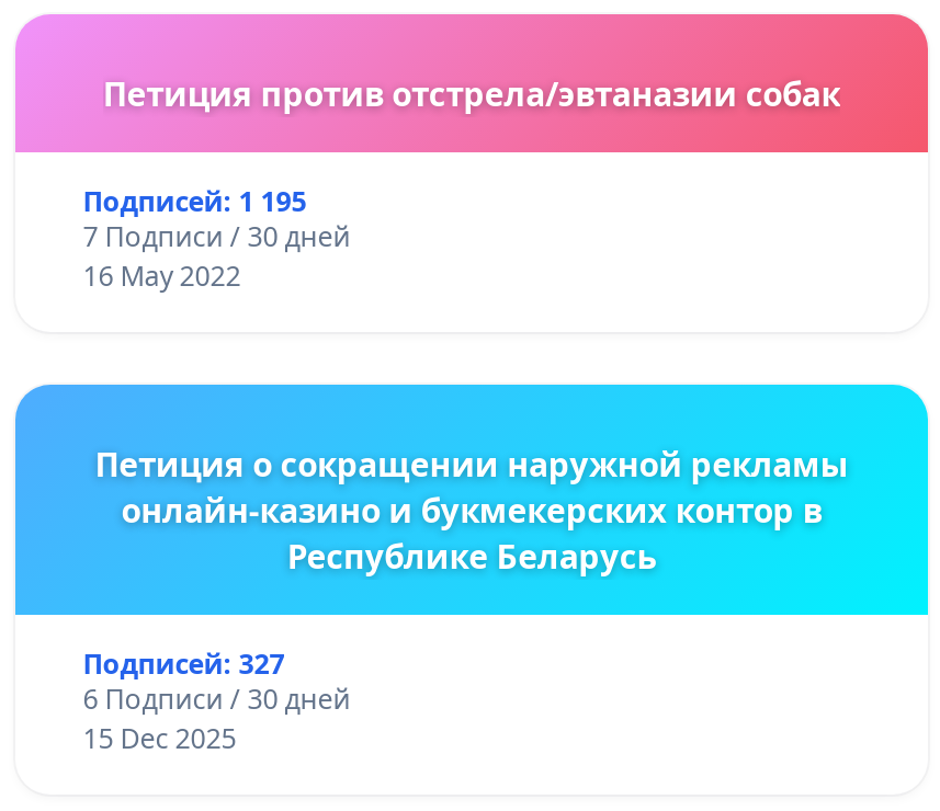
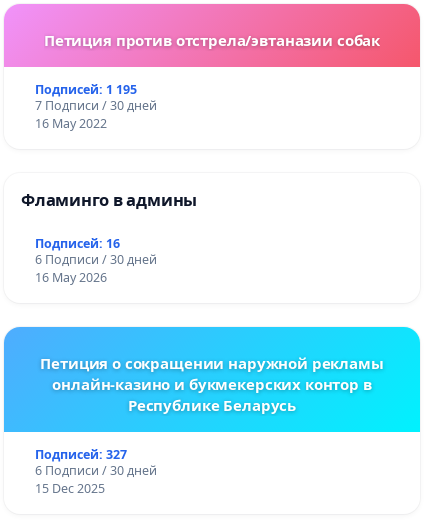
none -> [21,188,197,285] Фламинго в админы | Подписей: 16 | 6 Подписи / 30 дней | 16 May 2026

